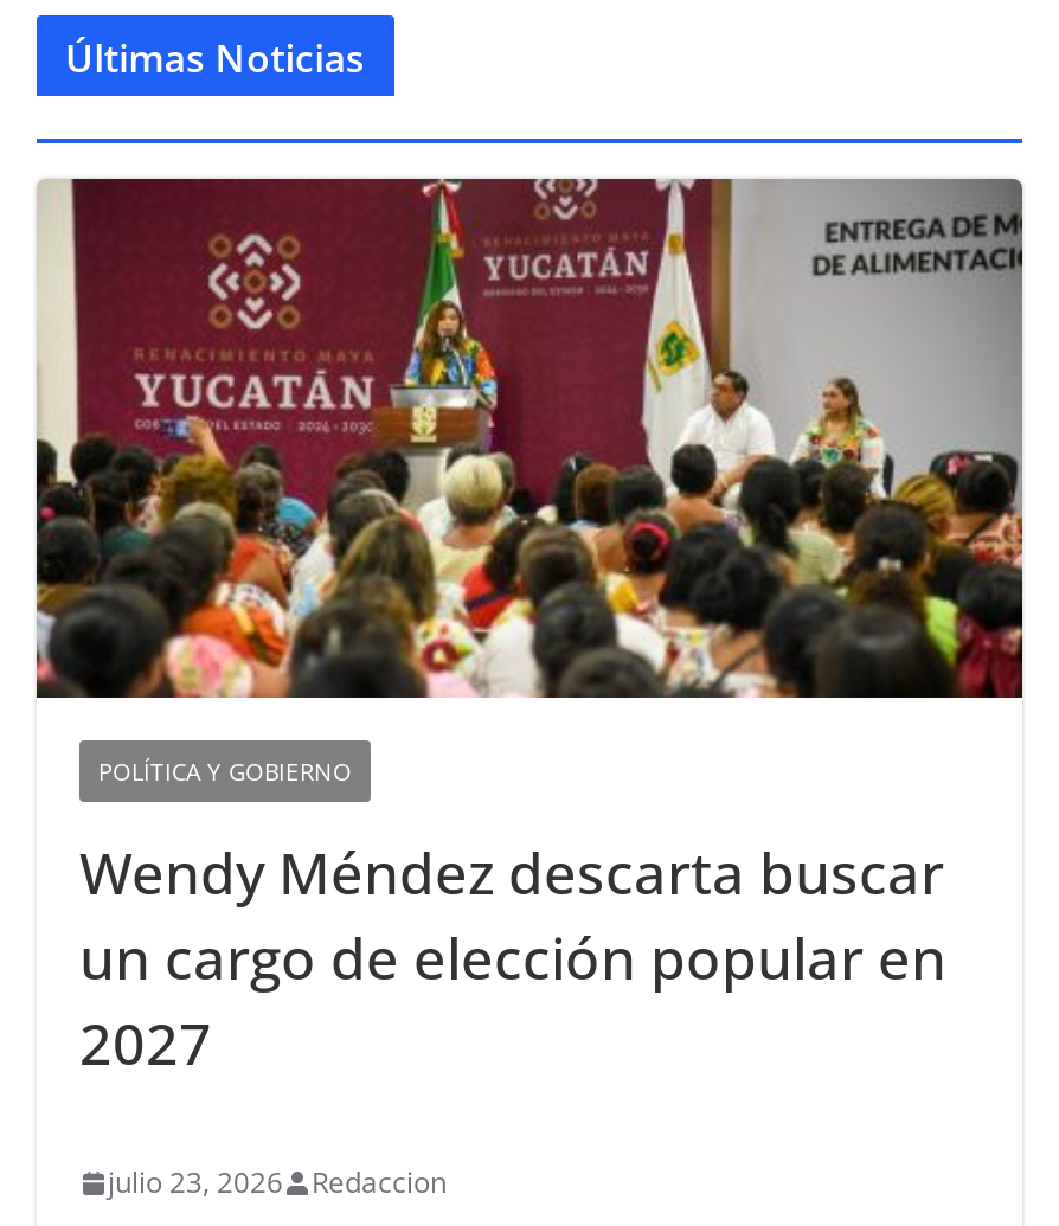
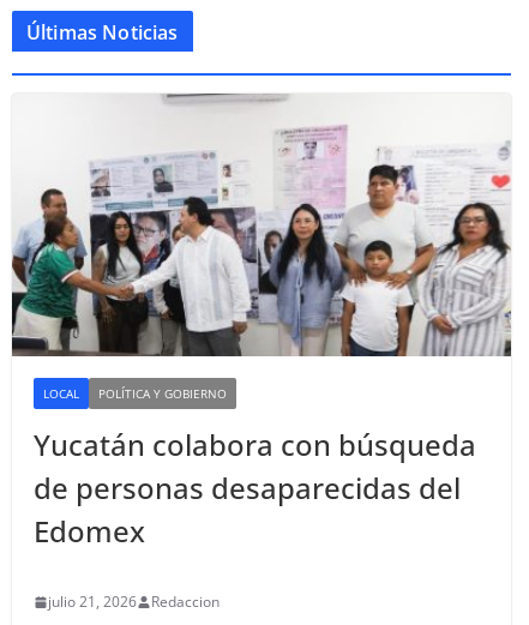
[34,176,1025,700] [image] -> [11,92,512,357] [image]
none -> [43,385,79,402] LOCAL
[79,833,946,1081] Wendy Méndez descarta buscar | un cargo de elección popular en | 2027 -> [34,425,476,551] Yucatán colabora con búsqueda | de personas desaparecidas del | Edomex
[108,1162,447,1202] julio 23, 2026 Redaccion -> [48,591,220,612] julio 21, 2026 Redaccion

